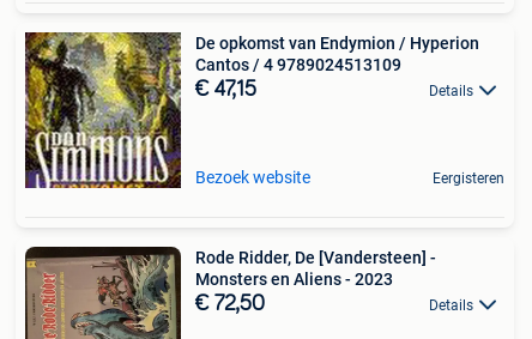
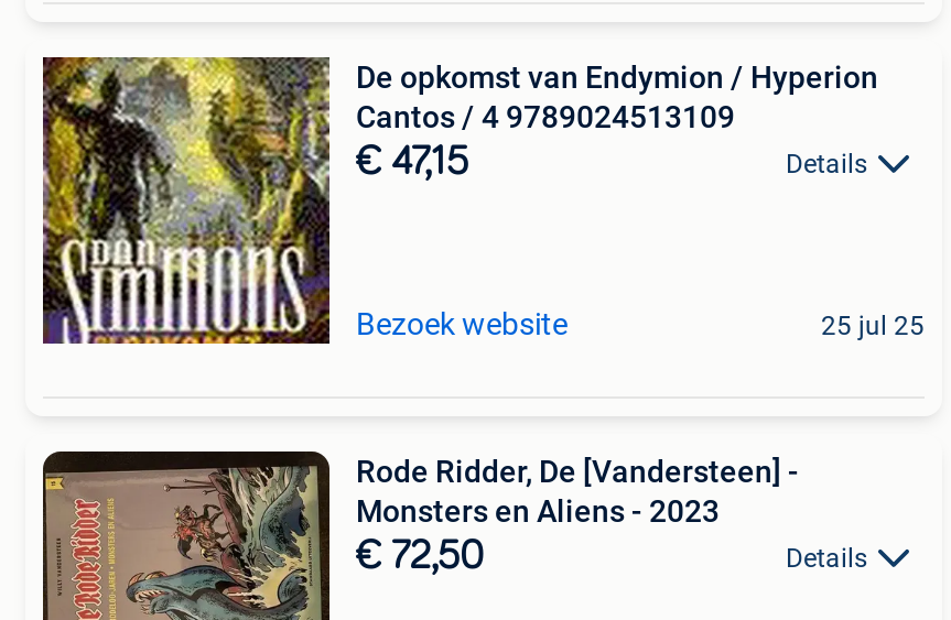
[433,170,504,187] Eergisteren -> [821,309,925,340] 25 jul 25

